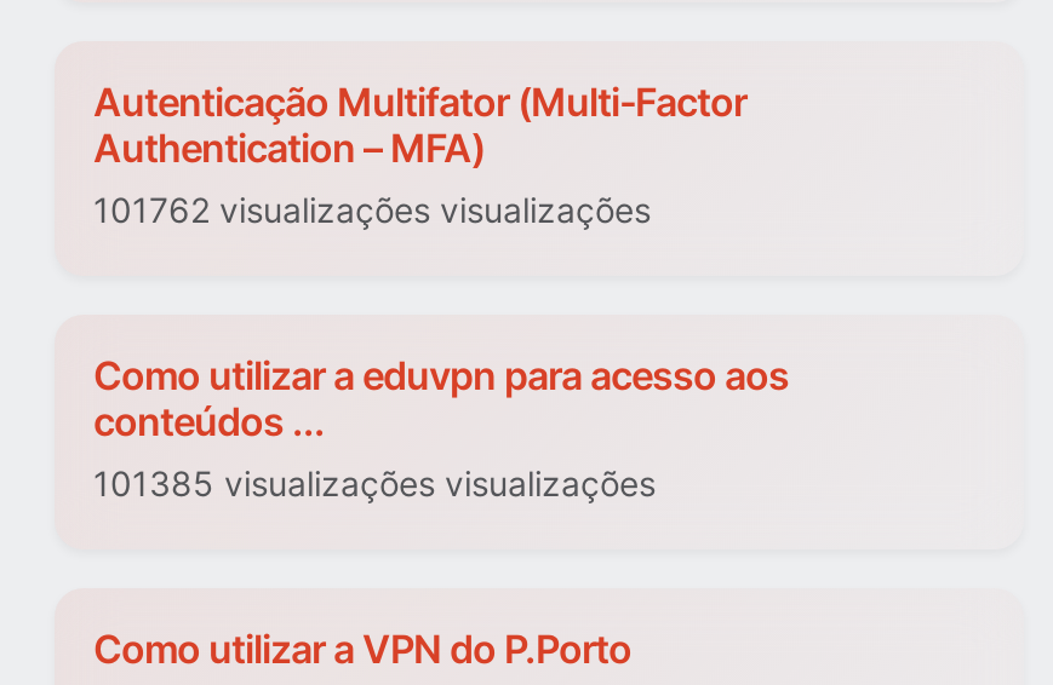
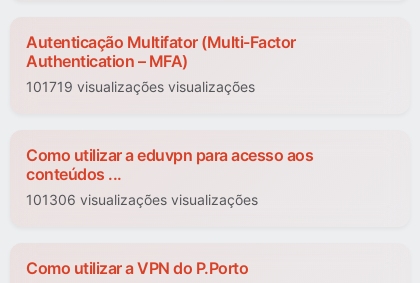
[93,190,651,231] 101762 visualizações visualizações -> [26,78,255,95] 101719 visualizações visualizações
[93,464,656,505] 101385 visualizações visualizações -> [26,191,258,208] 101306 visualizações visualizações

